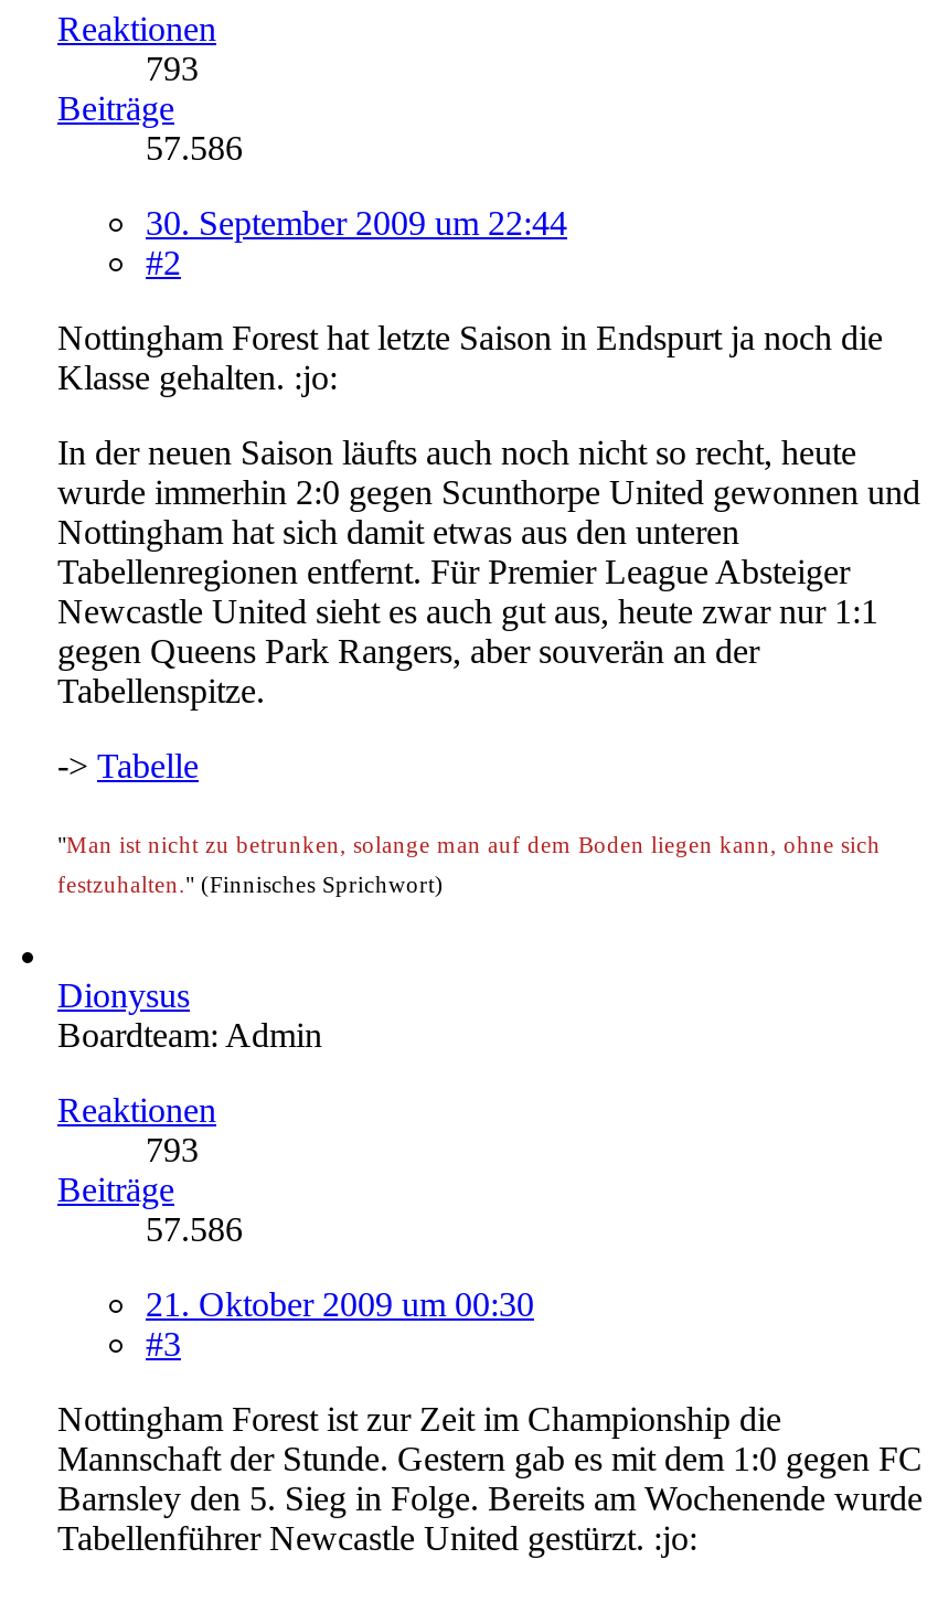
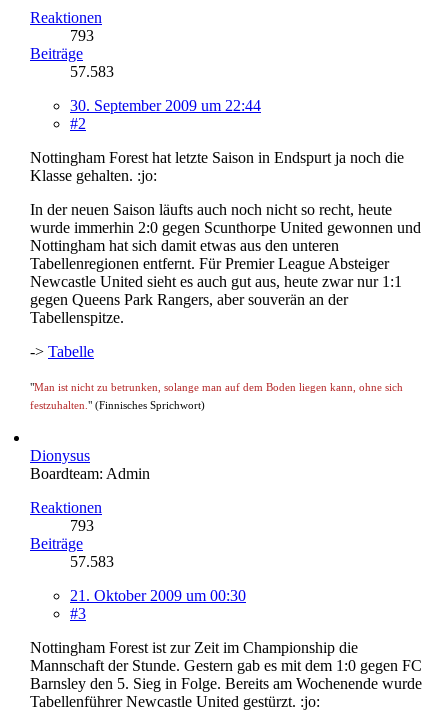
[146,129,243,166] 57.586 -> [70,63,114,80] 57.583
[146,1210,243,1247] 57.586 -> [70,553,114,570] 57.583

